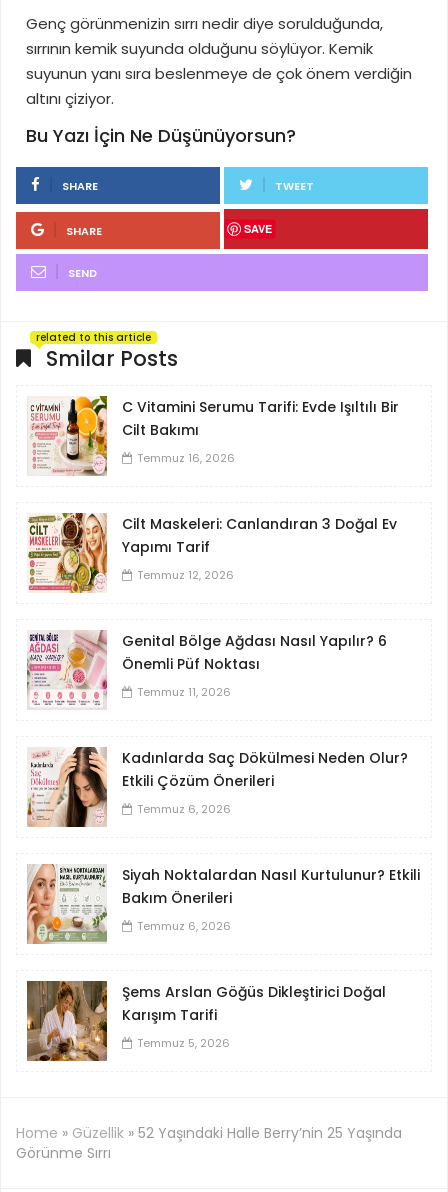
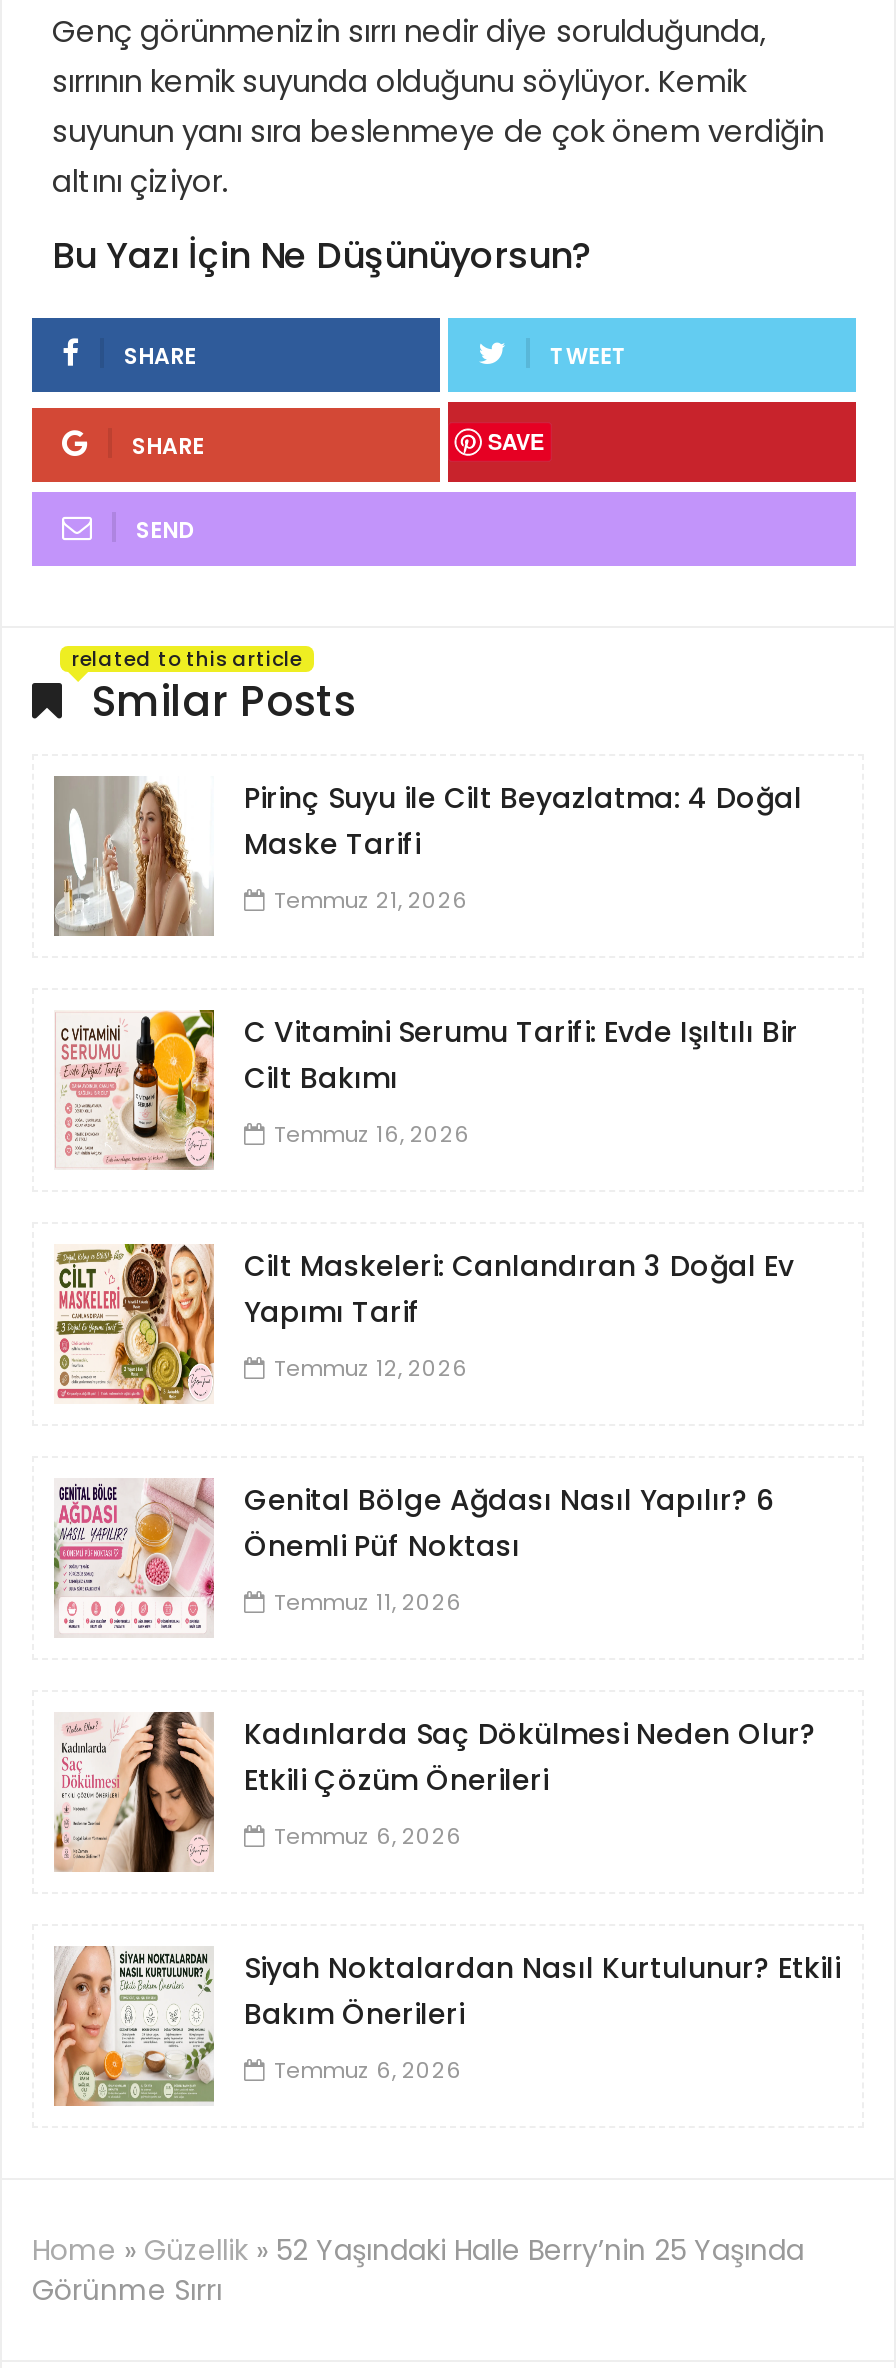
none -> [54,776,802,938] [image] | Pirinç Suyu ile Cilt Beyazlatma: 4 Doğal | Maske Tarifi | Temmuz 21, 2026
moved [28,395,420,934] -> [56,1008,840,2086]: [image] | C Vitamini Serumu Tarifi: Evde Işıltılı Bir | Cilt Bakımı | ... | Bakım Önerileri | Temmuz 6, 2026
[26,980,386,1062] [image] | Şems Arslan Göğüs Dikleştirici Doğal | Karışım Tarifi | Temmuz 5, 2026 -> none

